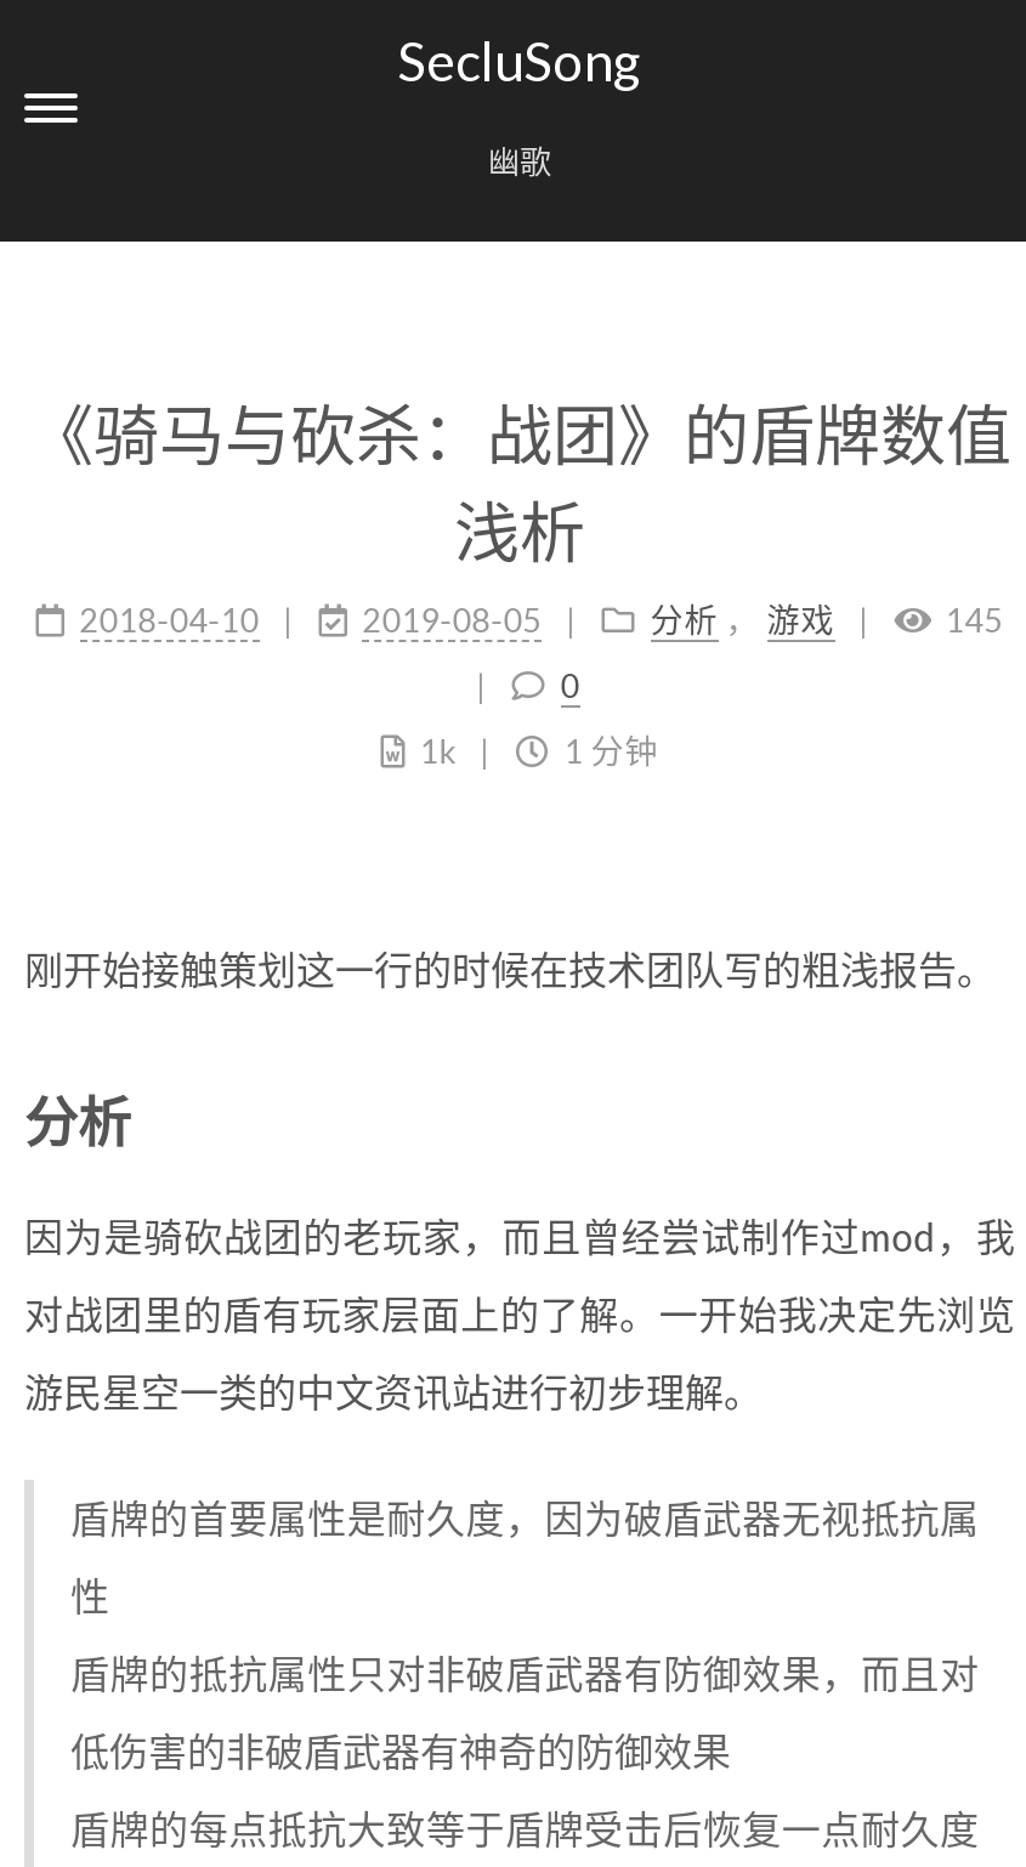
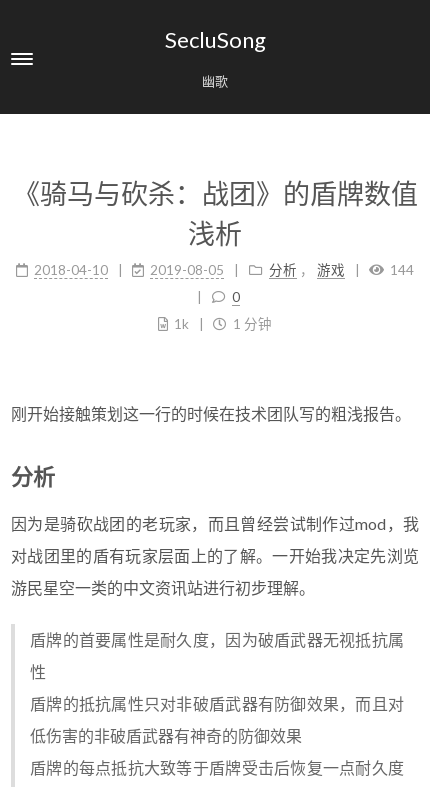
[945,601,1003,640] 145 -> [390,262,414,278] 144

